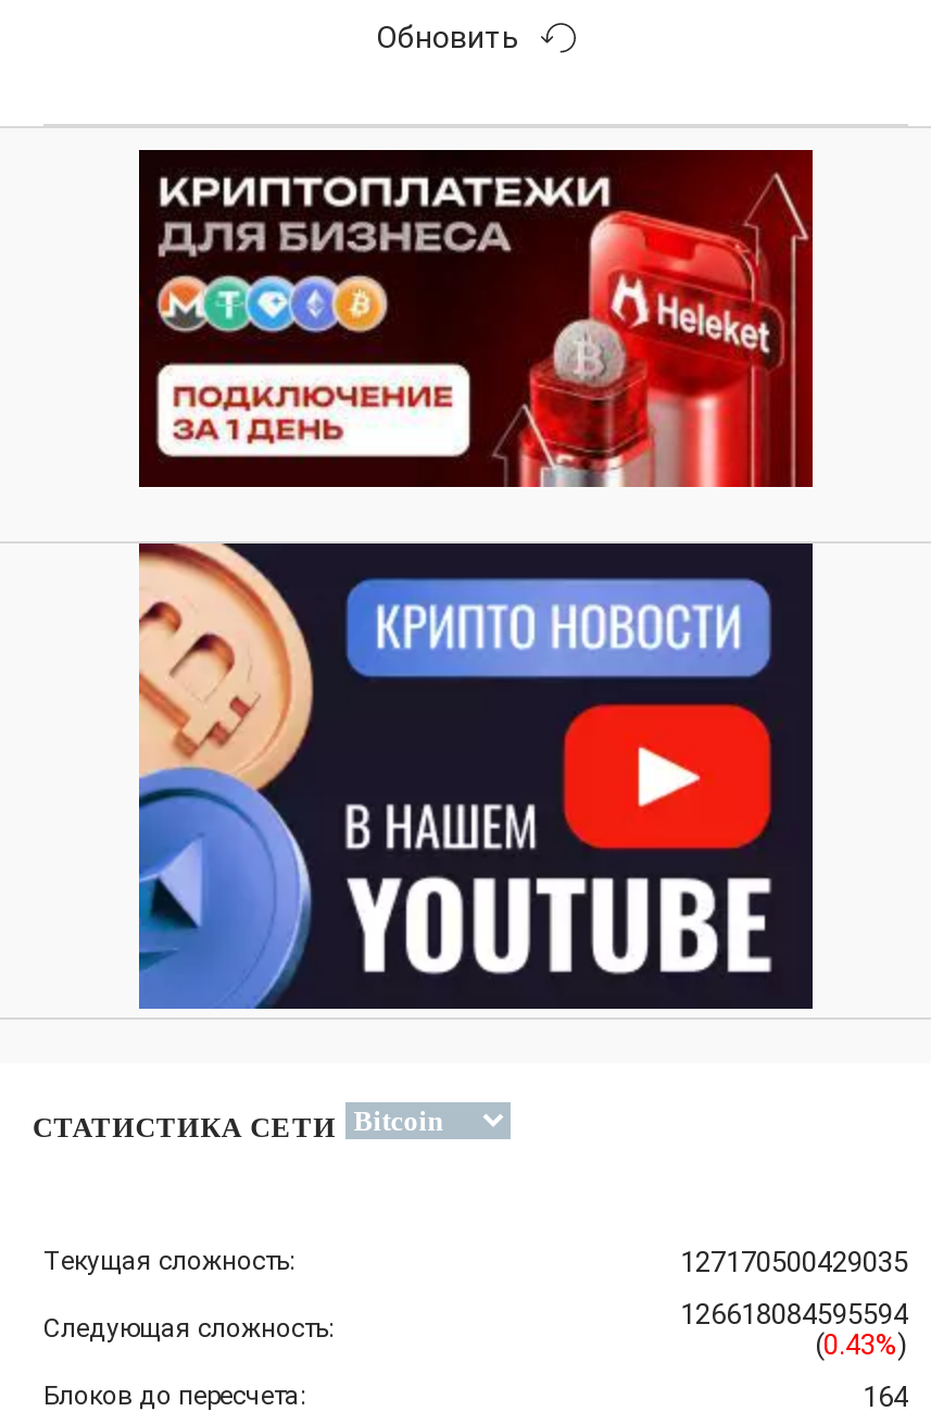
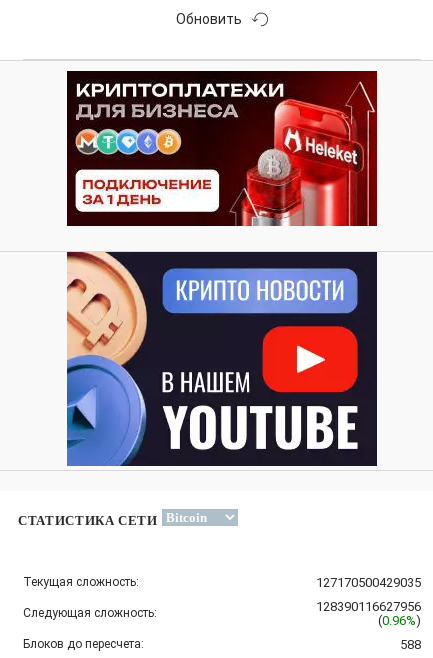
[680,1299,908,1331] 126618084595594 -> [316,599,421,614] 128390116627956
[815,1329,908,1362] (0.43%) -> [378,613,421,628] (0.96%)
[863,1381,908,1414] 164 -> [400,637,421,652] 588

